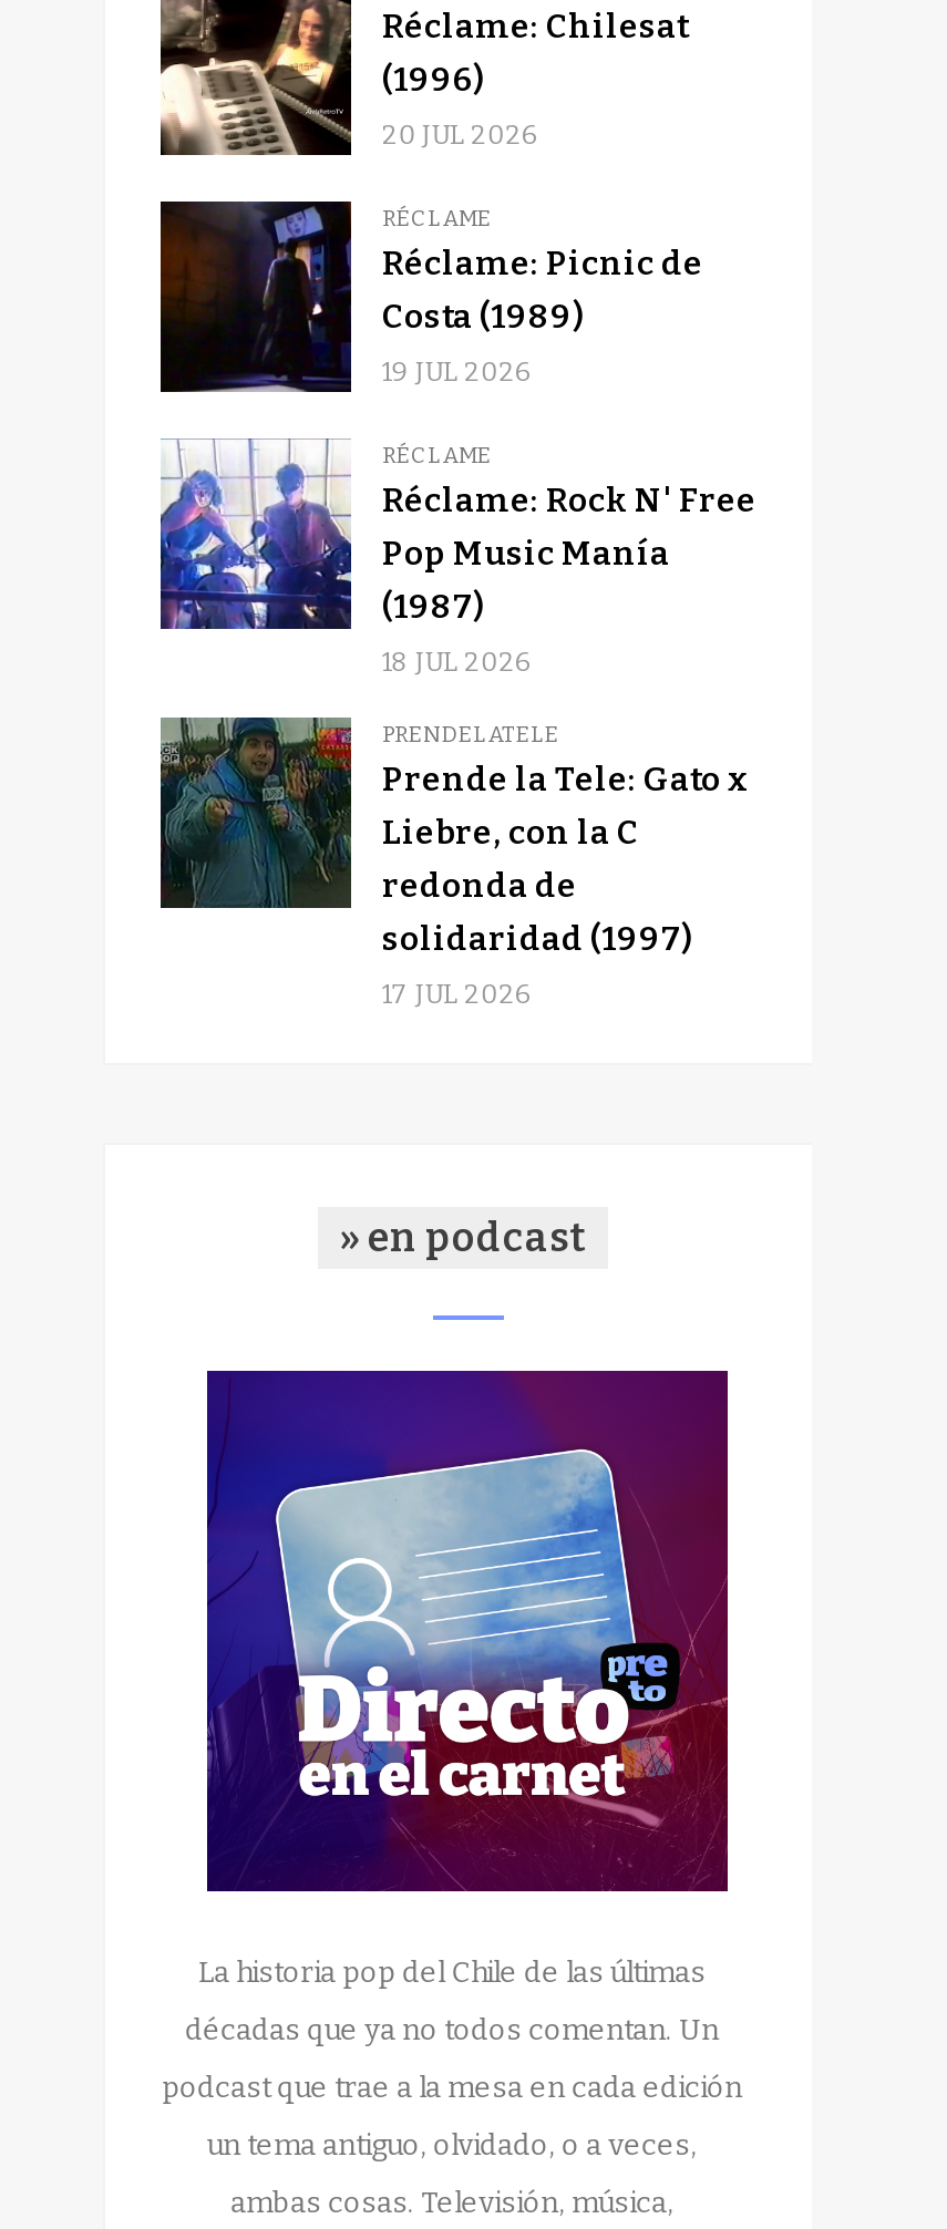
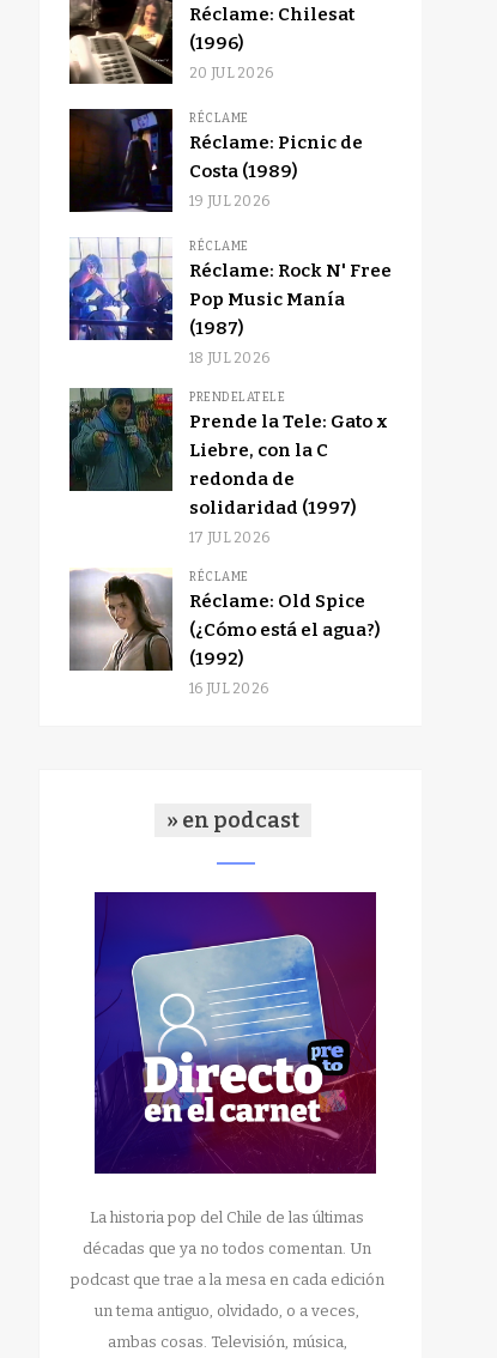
none -> [68,569,380,697] [image] | RÉCLAME | Réclame: Old Spice | (¿Cómo está el agua?) | (1992) | 16 JUL 2026

